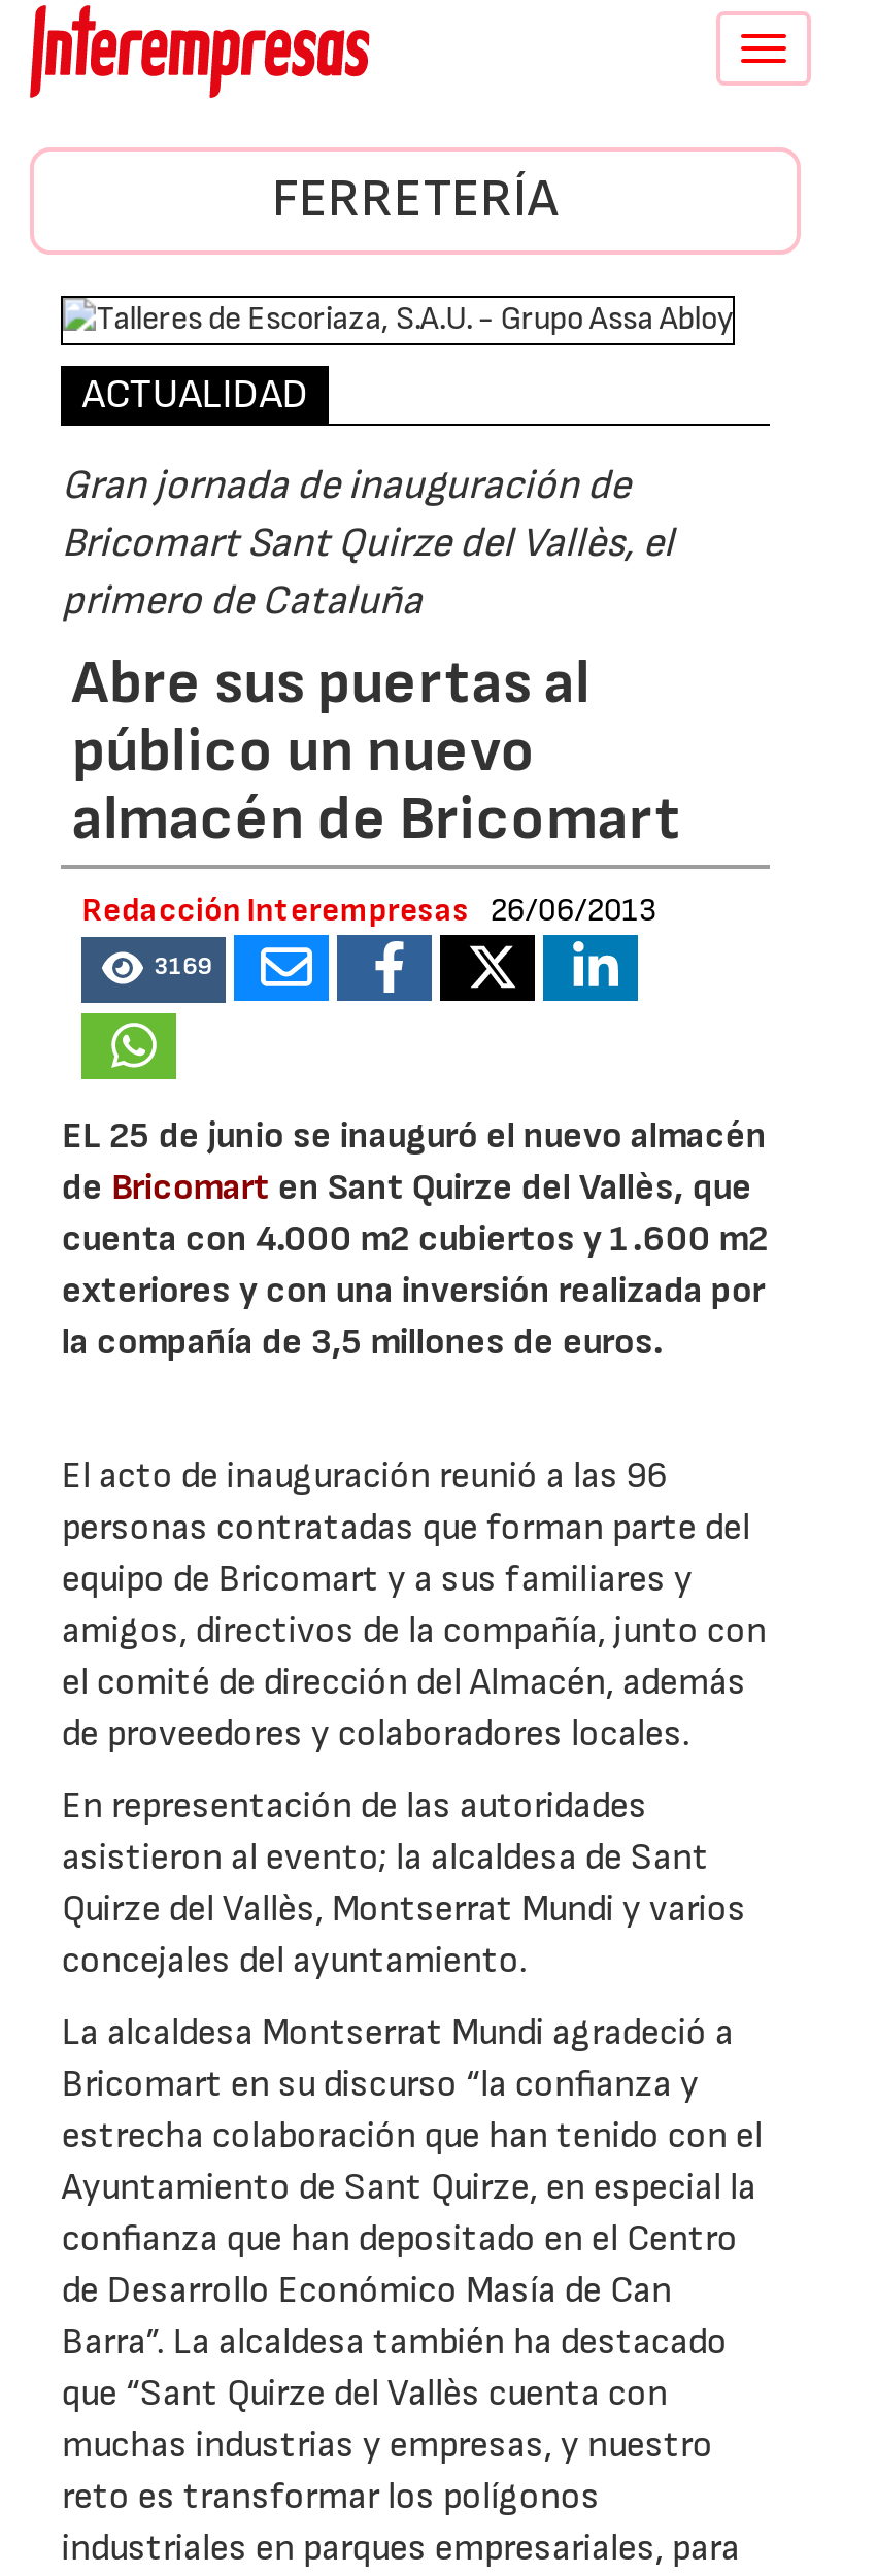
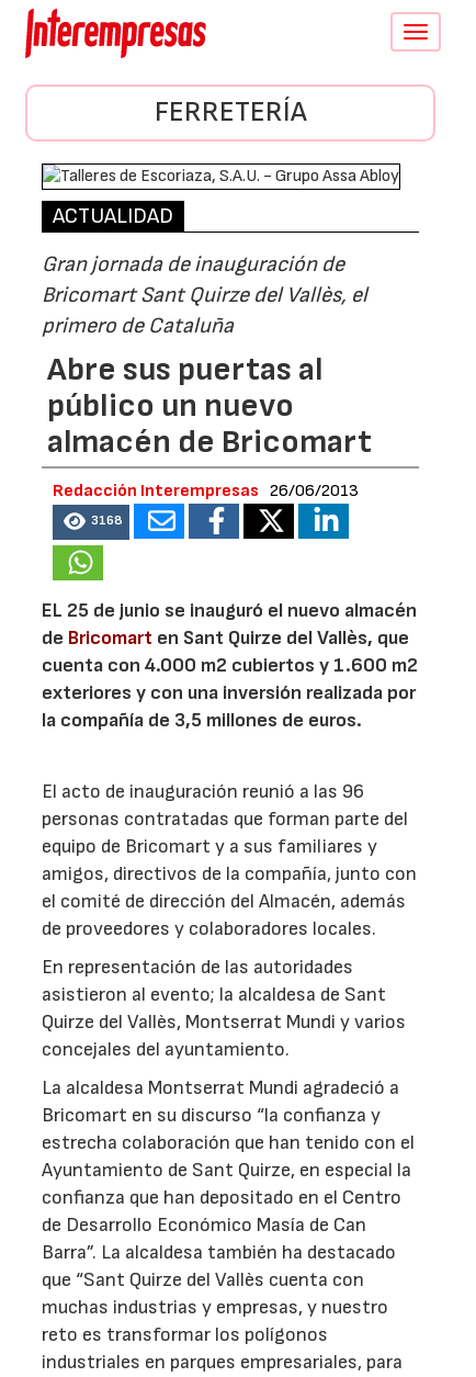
[154,951,212,982] 3169 -> [91,512,123,529] 3168

